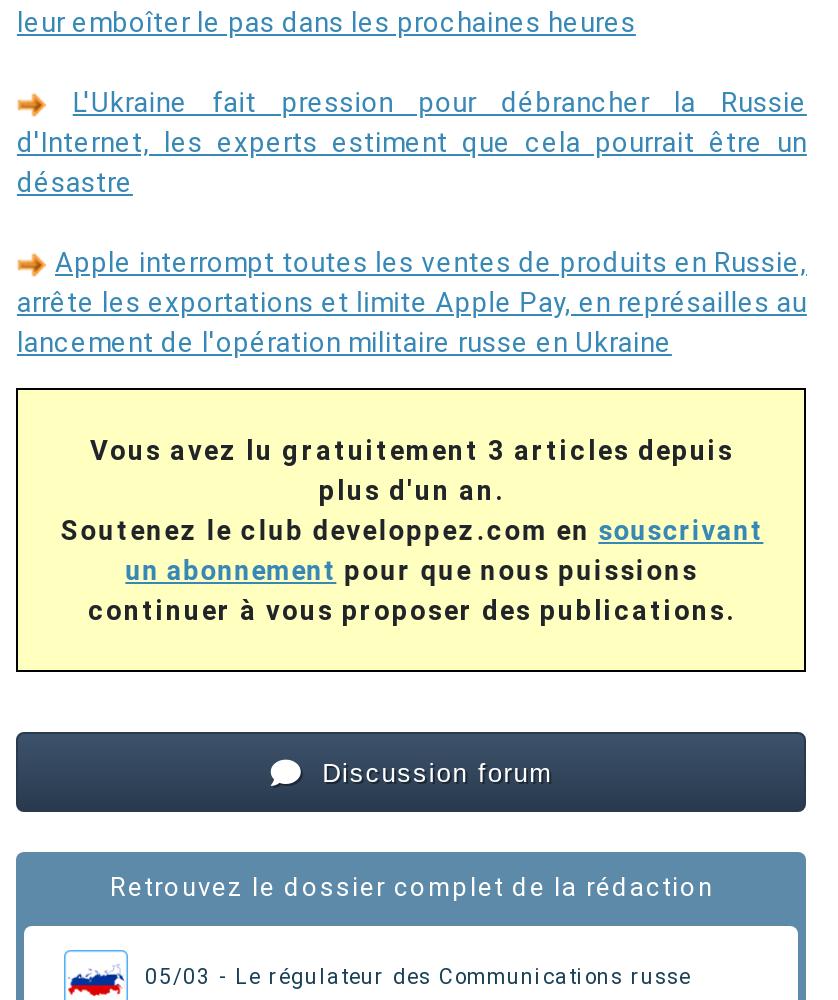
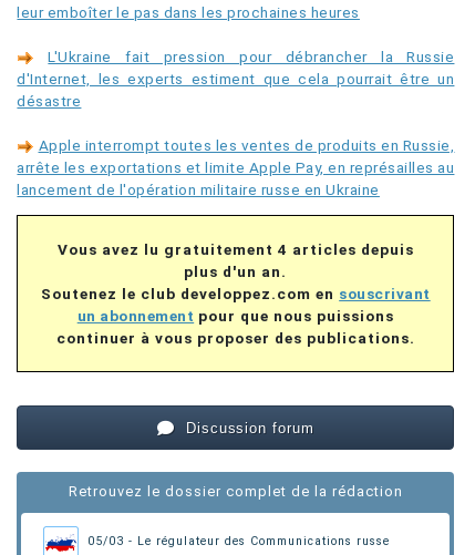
[90,435,734,467] Vous avez lu gratuitement 3 articles depuis -> [57,241,414,258] Vous avez lu gratuitement 4 articles depuis

